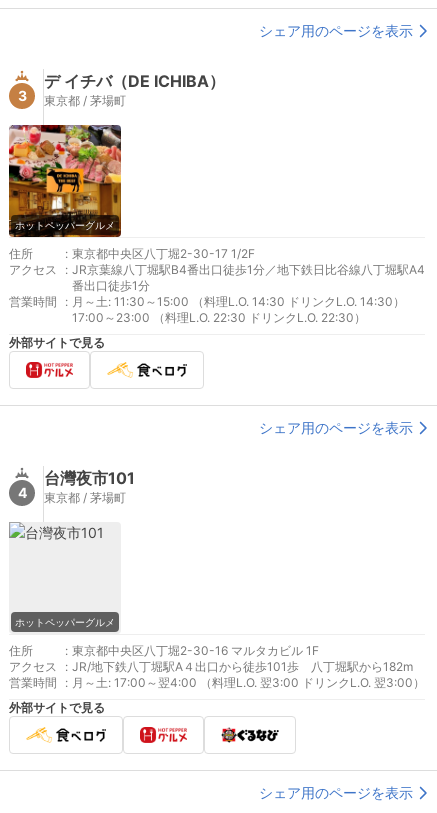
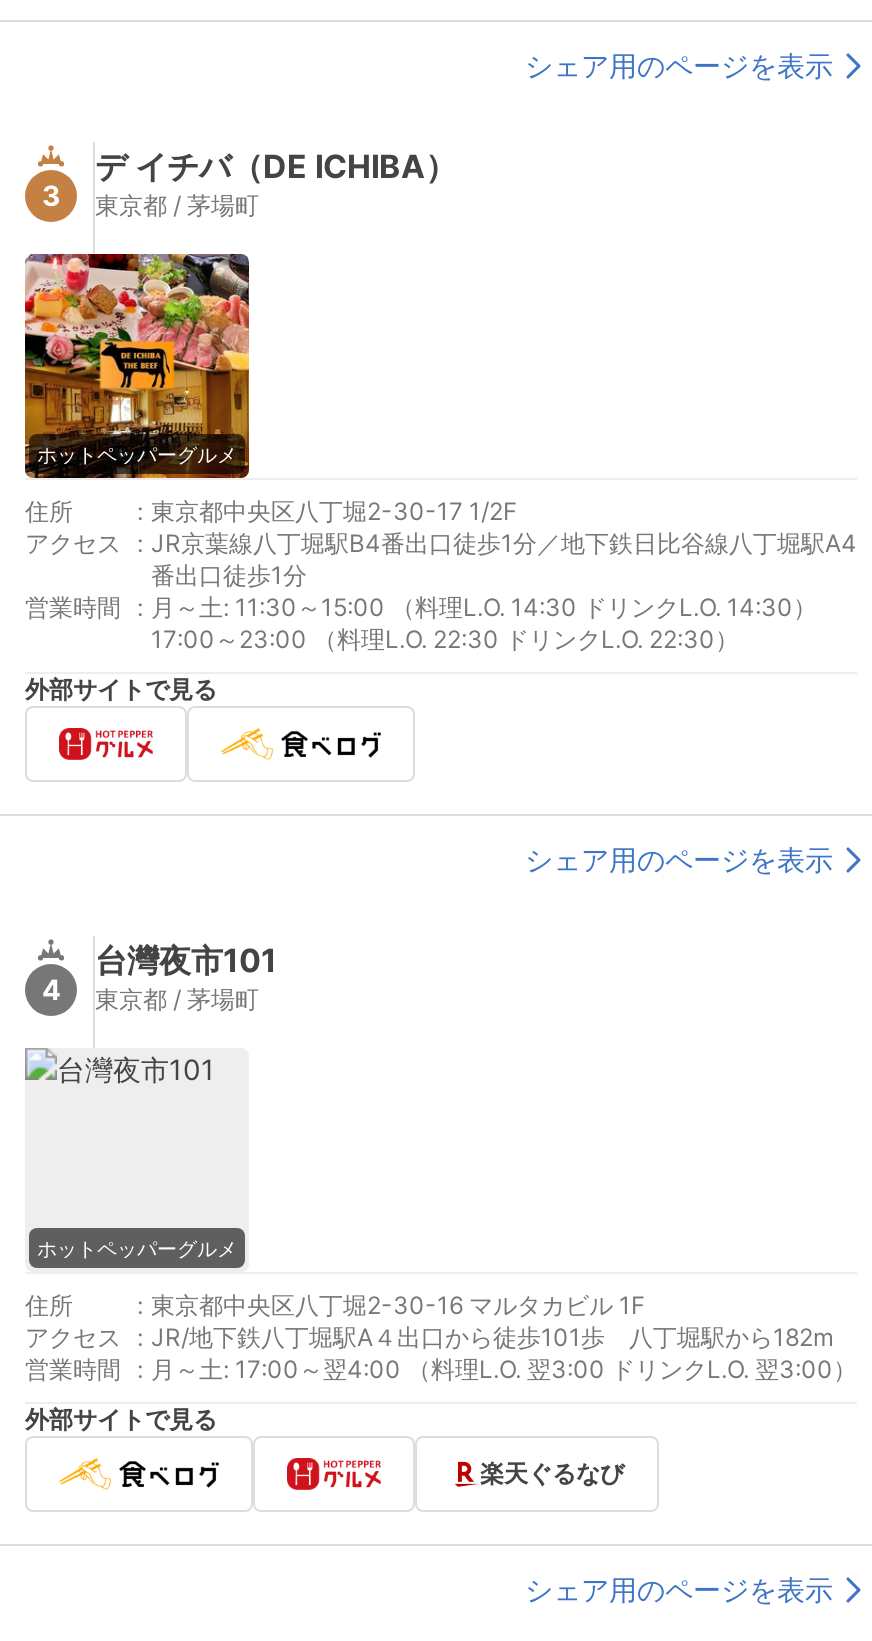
none -> [480,1458,624,1488] 楽天ぐるなび

